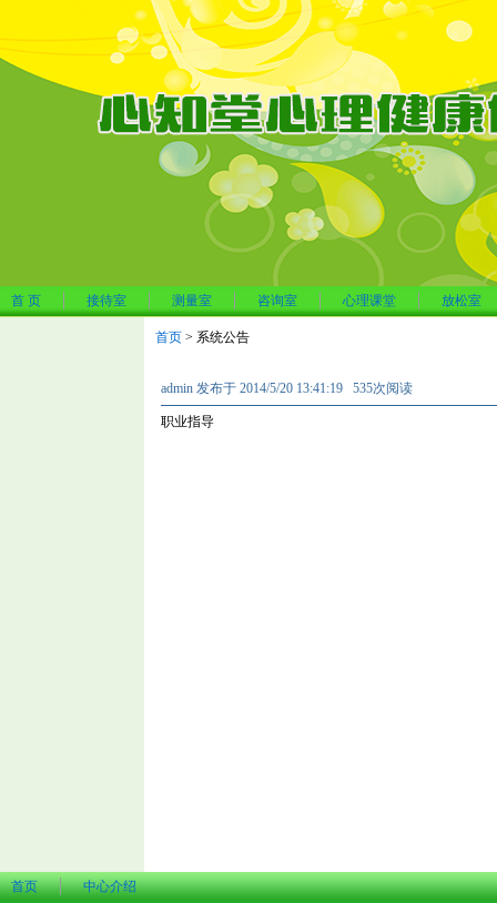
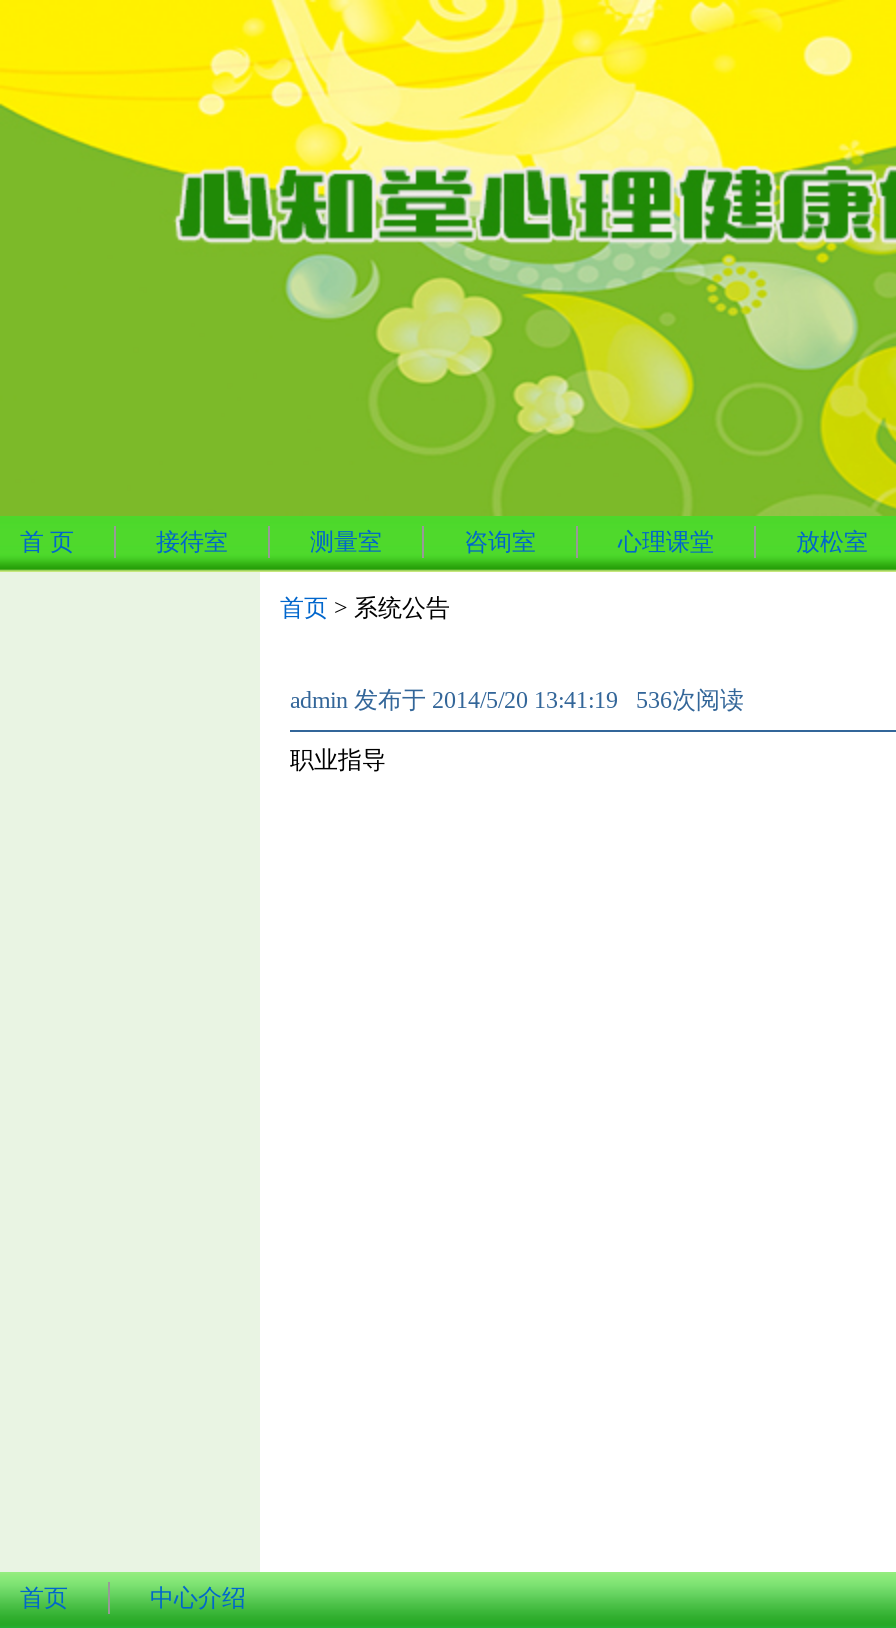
[161,381,413,396] admin发布于2014/5/20 13:41:19 535次阅读 -> [290,686,744,714] admin发布于2014/5/20 13:41:19 536次阅读

